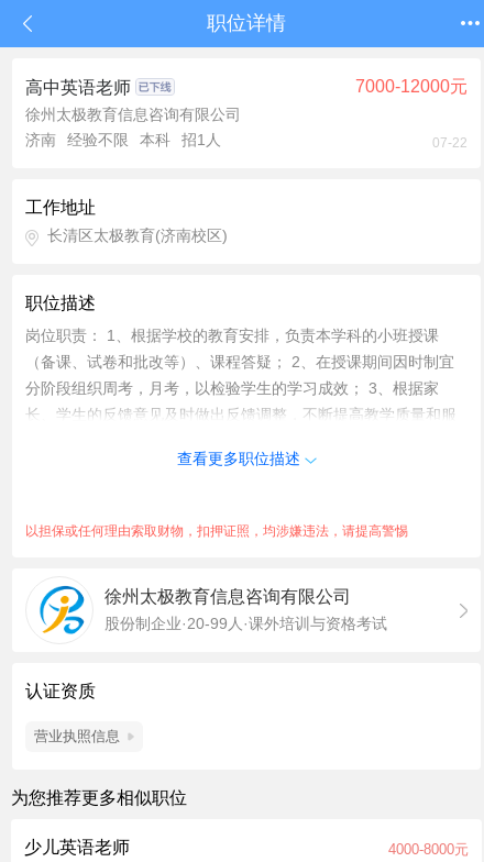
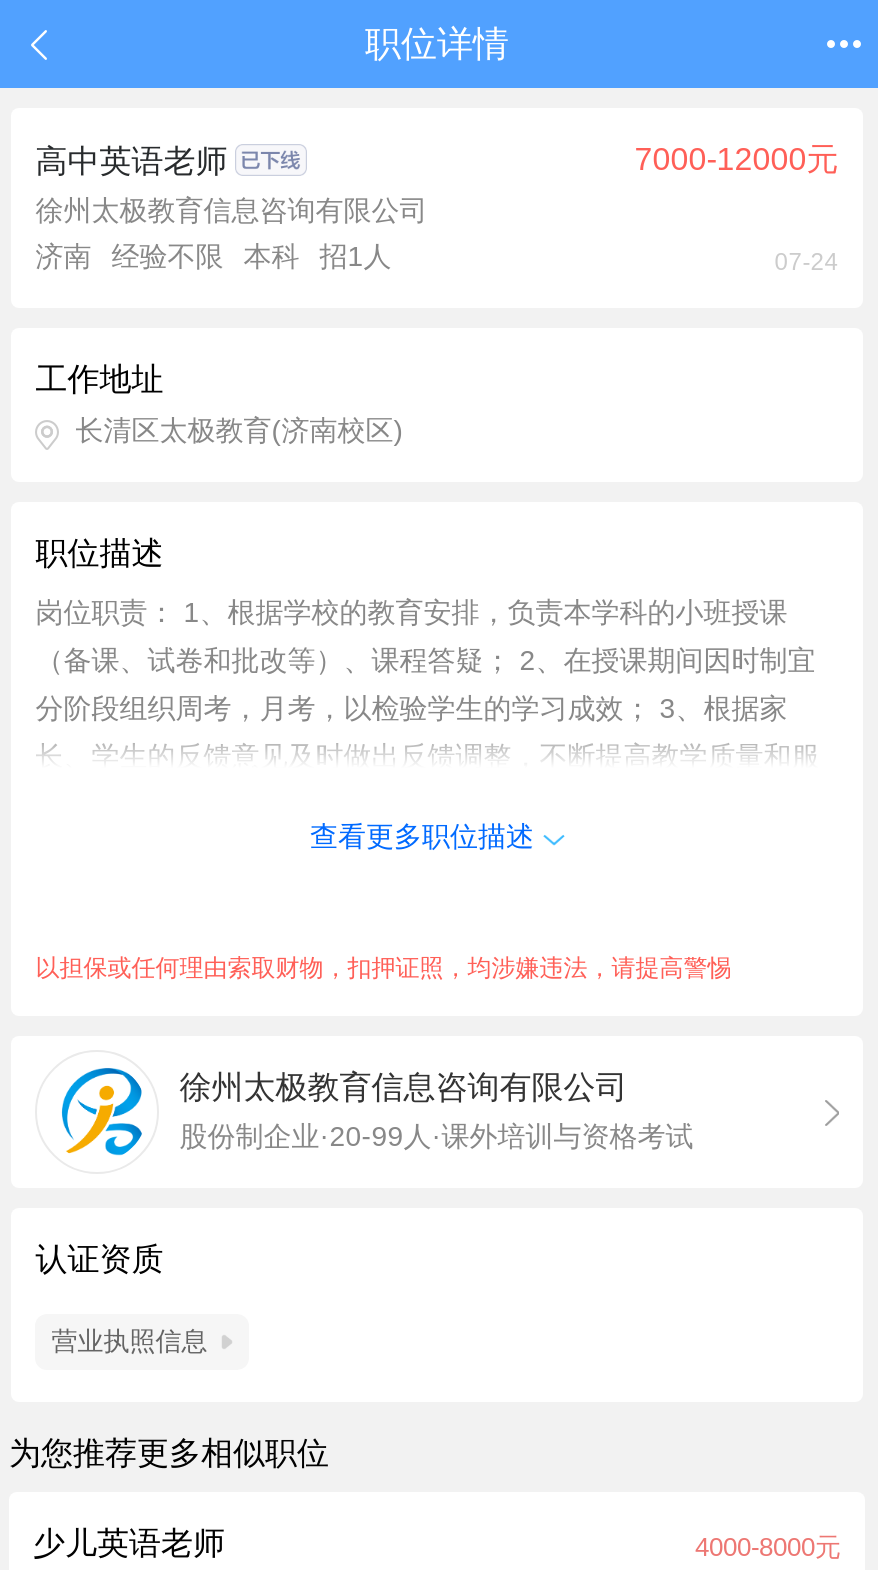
[432,135,467,151] 07-22 -> [775,248,839,276] 07-24

